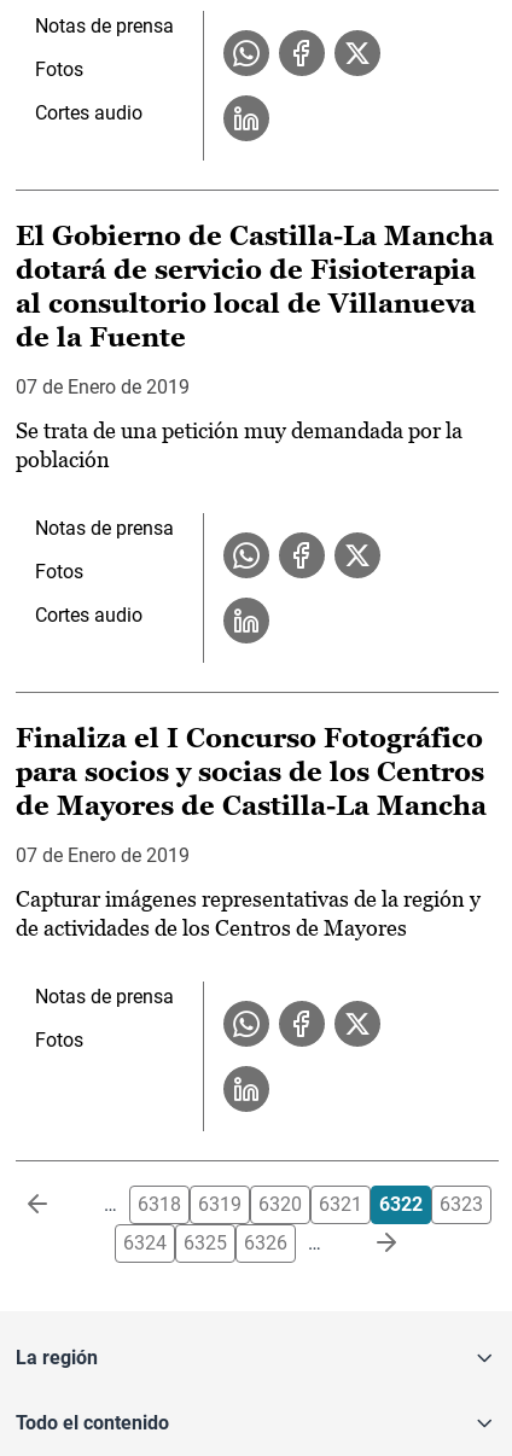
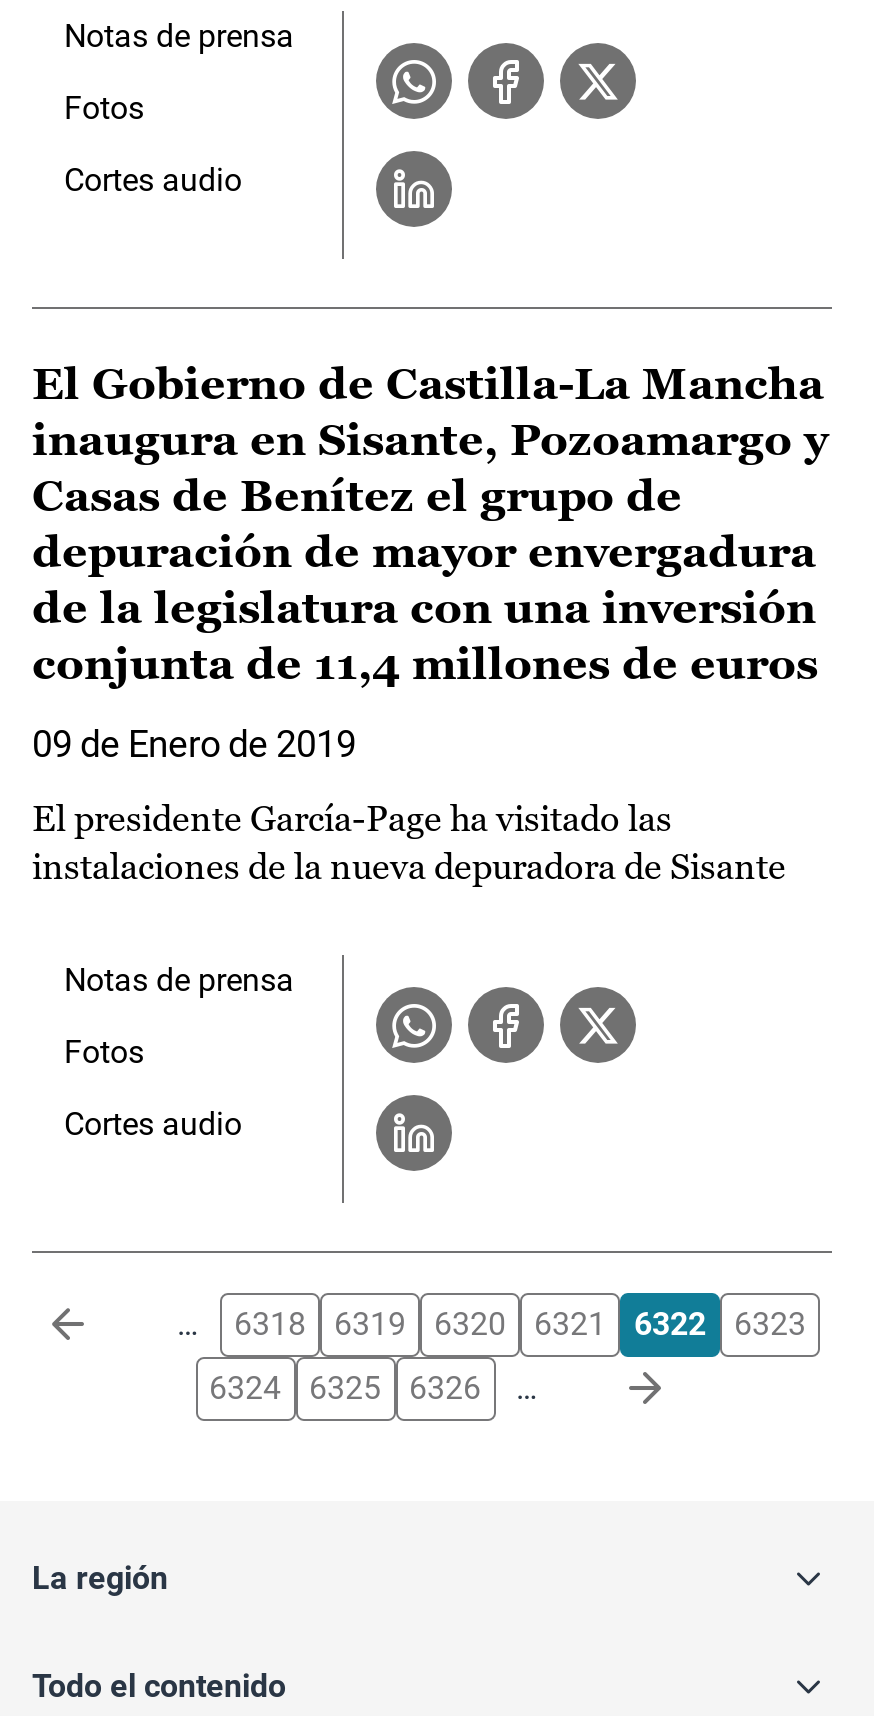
[16,255,476,353] dotará de servicio de Fisioterapia | al consultorio local de Villanueva | de la Fuente -> [32,415,828,689] inaugura en Sisante, Pozoamargo y | Casas de Benítez el grupo de | depuración de mayor envergadura | de la legislatura con una inversión | conjunta de 11,4 millones de euros
[16,376,190,399] 07 de Enero de 2019 -> [32,723,356,765] 09 de Enero de 2019
[16,418,462,472] Se trata de una petición muy demandada por la | población -> [32,797,786,887] El presidente García-Page ha visitado las | instalaciones de la nueva depuradora de Sisante
moved [35,517,174,627] -> [64,961,294,1143]: Notas de prensa | Fotos | Cortes audio
[16,723,487,1052] Finaliza el I Concurso Fotográfico | para socios y socias de los Centros | de Mayores de Castilla-La Mancha | 07 de Enero de 2019 | Capturar imágenes representativas de la región y | de actividades de los Centros de Mayores | Notas de prensa | Fotos -> none

